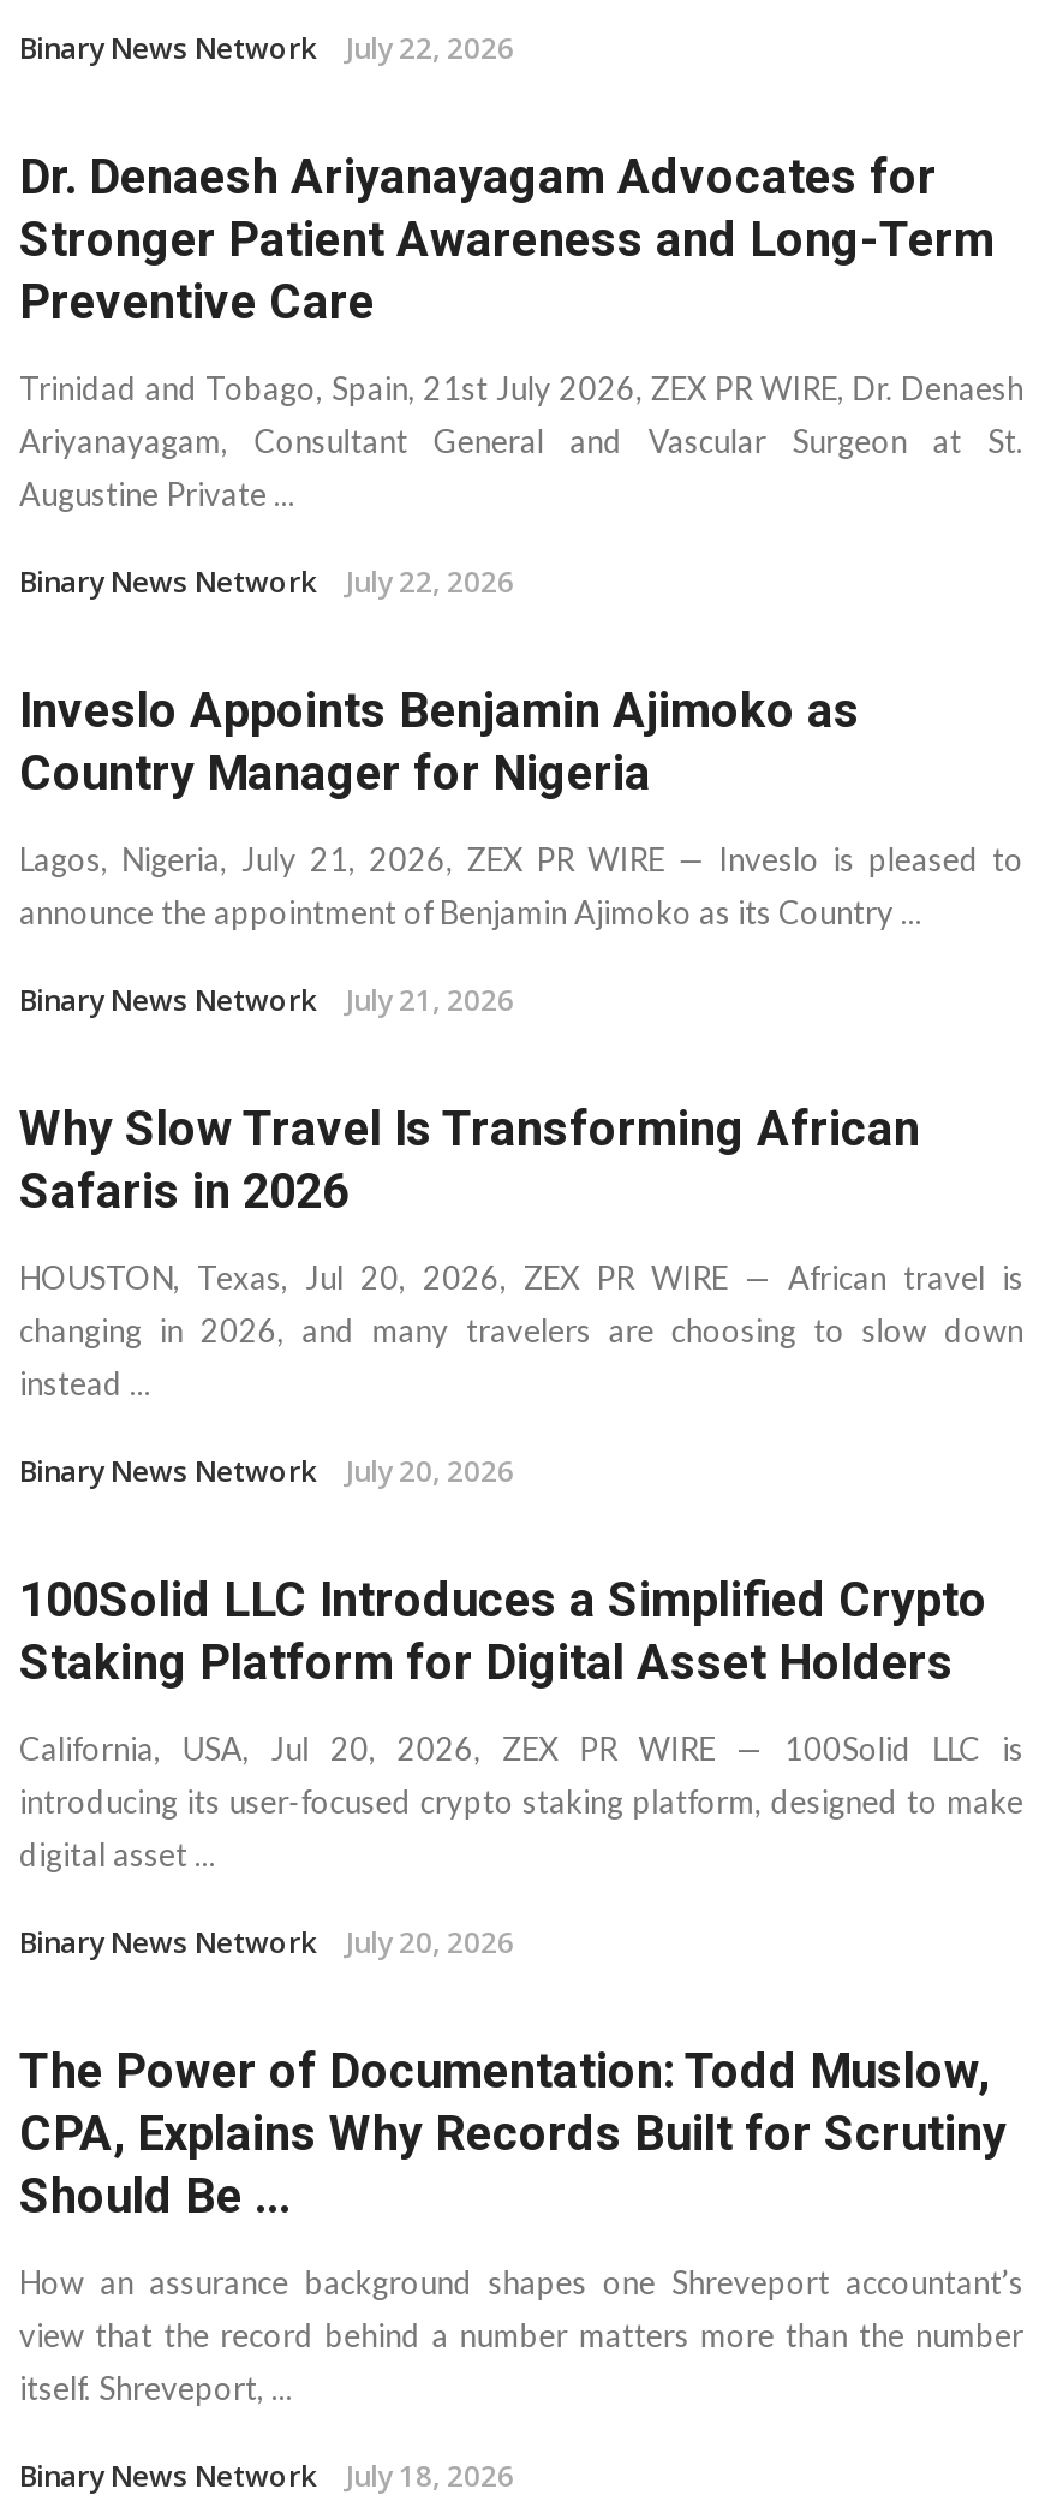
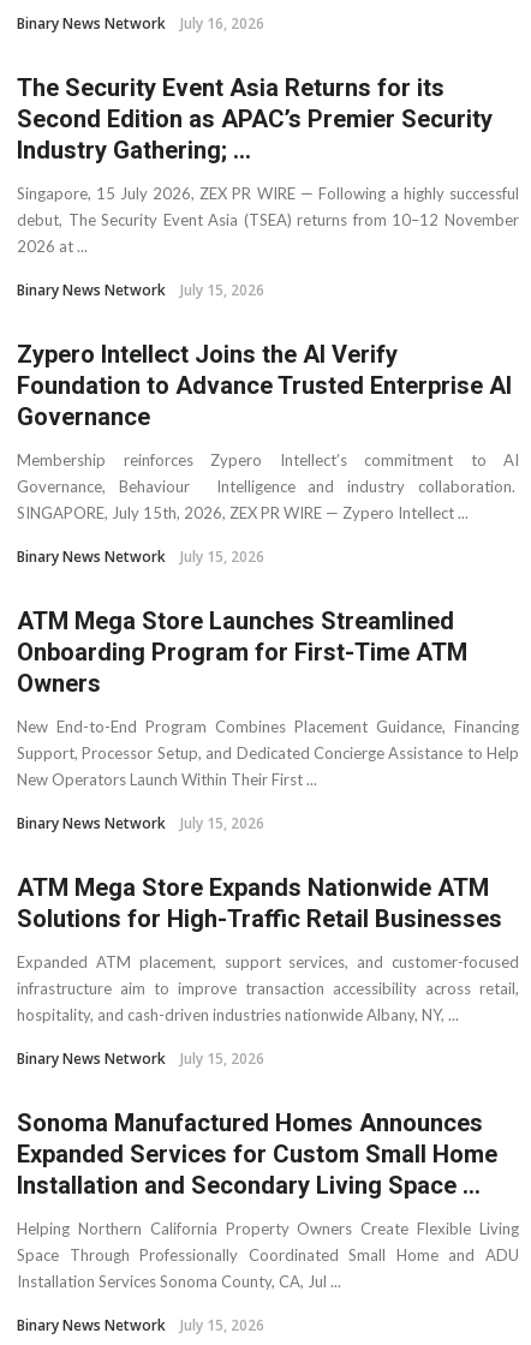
[19,28,514,69] Binary News Network July 22, 2026 -> [17,13,264,34] Binary News Network July 16, 2026
[19,148,995,330] Dr. Denaesh Ariyanayagam Advocates for | Stronger Patient Awareness and Long-Term | Preventive Care -> [17,73,493,165] The Security Event Asia Returns for its | Second Edition as APAC’s Premier Security | Industry Gathering; ...
[19,369,1023,513] Trinidad and Tobago, Spain, 21st July 2026, ZEX PR WIRE, Dr. Denaesh | Ariyanayagam, Consultant General and Vascular Surgeon at St. | Augustine Private ... -> [17,184,519,256] Singapore, 15 July 2026, ZEX PR WIRE — Following a highly successful | debut, The Security Event Asia (TSEA) returns from 10–12 November | 2026 at ...
[19,561,514,602] Binary News Network July 22, 2026 -> [17,280,264,300] Binary News Network July 15, 2026
[19,681,860,802] Inveslo Appoints Benjamin Ajimoko as | Country Manager for Nigeria -> [17,340,512,431] Zypero Intellect Joins the AI Verify | Foundation to Advance Trusted Enterprise AI | Governance
[19,840,1023,931] Lagos, Nigeria, July 21, 2026, ZEX PR WIRE — Inveslo is pleased to | announce the appointment of Benjamin Ajimoko as its Country ... -> [17,450,519,522] Membership reinforces Zypero Intellect’s commitment to AI | Governance, Behaviour Intelligence and industry collaboration. | SINGAPORE, July 15th, 2026, ZEX PR WIRE — Zypero Intellect ...
[19,979,514,1020] Binary News Network July 21, 2026 -> [17,546,264,567] Binary News Network July 15, 2026
[19,1100,920,1220] Why Slow Travel Is Transforming African | Safaris in 2026 -> [17,606,467,698] ATM Mega Store Launches Streamlined | Onboarding Program for First-Time ATM | Owners
[19,1258,1023,1403] HOUSTON, Texas, Jul 20, 2026, ZEX PR WIRE — African travel is | changing in 2026, and many travelers are choosing to slow down | instead ... -> [17,717,519,789] New End-to-End Program Combines Placement Guidance, Financing | Support, Processor Setup, and Dedicated Concierge Assistance to Help | New Operators Launch Within Their First ...
[19,1451,514,1491] Binary News Network July 20, 2026 -> [17,813,264,833] Binary News Network July 15, 2026
[19,1571,987,1691] 100Solid LLC Introduces a Simplified Crypto | Staking Platform for Digital Asset Holders -> [17,873,502,933] ATM Mega Store Expands Nationwide ATM | Solutions for High-Traffic Retail Businesses
[19,1729,1023,1874] California, USA, Jul 20, 2026, ZEX PR WIRE — 100Solid LLC is | introducing its user-focused crypto staking platform, designed to make | digital asset ... -> [17,952,519,1024] Expanded ATM placement, support services, and customer-focused | infrastructure aim to improve transaction accessibility across retail, | hospitality, and cash-driven industries nationwide Albany, NY, ...
[19,1922,514,1963] Binary News Network July 20, 2026 -> [17,1048,264,1069] Binary News Network July 15, 2026
[19,2042,1007,2225] The Power of Documentation: Todd Muslow, | CPA, Explains Why Records Built for Scrutiny | Should Be ... -> [17,1108,497,1200] Sonoma Manufactured Homes Announces | Expanded Services for Custom Small Home | Installation and Secondary Living Space ...
[19,2263,1023,2407] How an assurance background shapes one Shreveport accountant’s | view that the record behind a number matters more than the number | itself. Shreveport, ... -> [17,1219,519,1291] Helping Northern California Property Owners Create Flexible Living | Space Through Professionally Coordinated Small Home and ADU | Installation Services Sonoma County, CA, Jul ...
[19,2455,514,2496] Binary News Network July 18, 2026 -> [17,1315,264,1335] Binary News Network July 15, 2026

